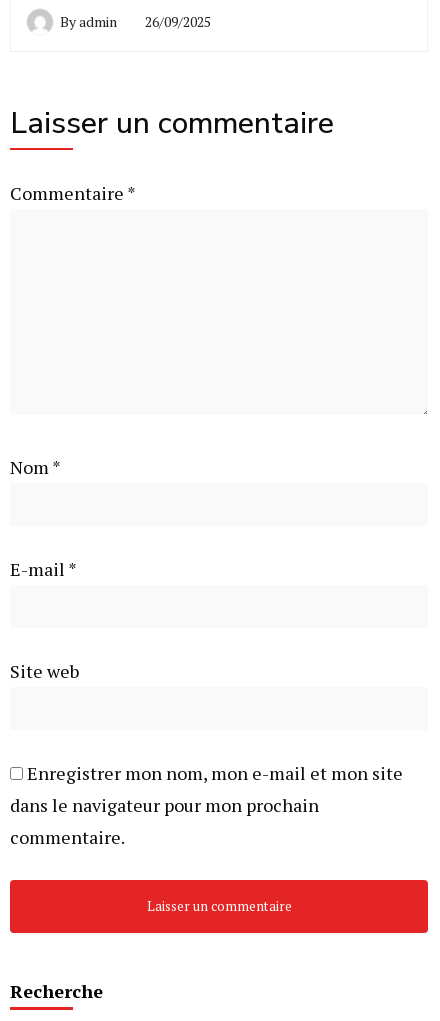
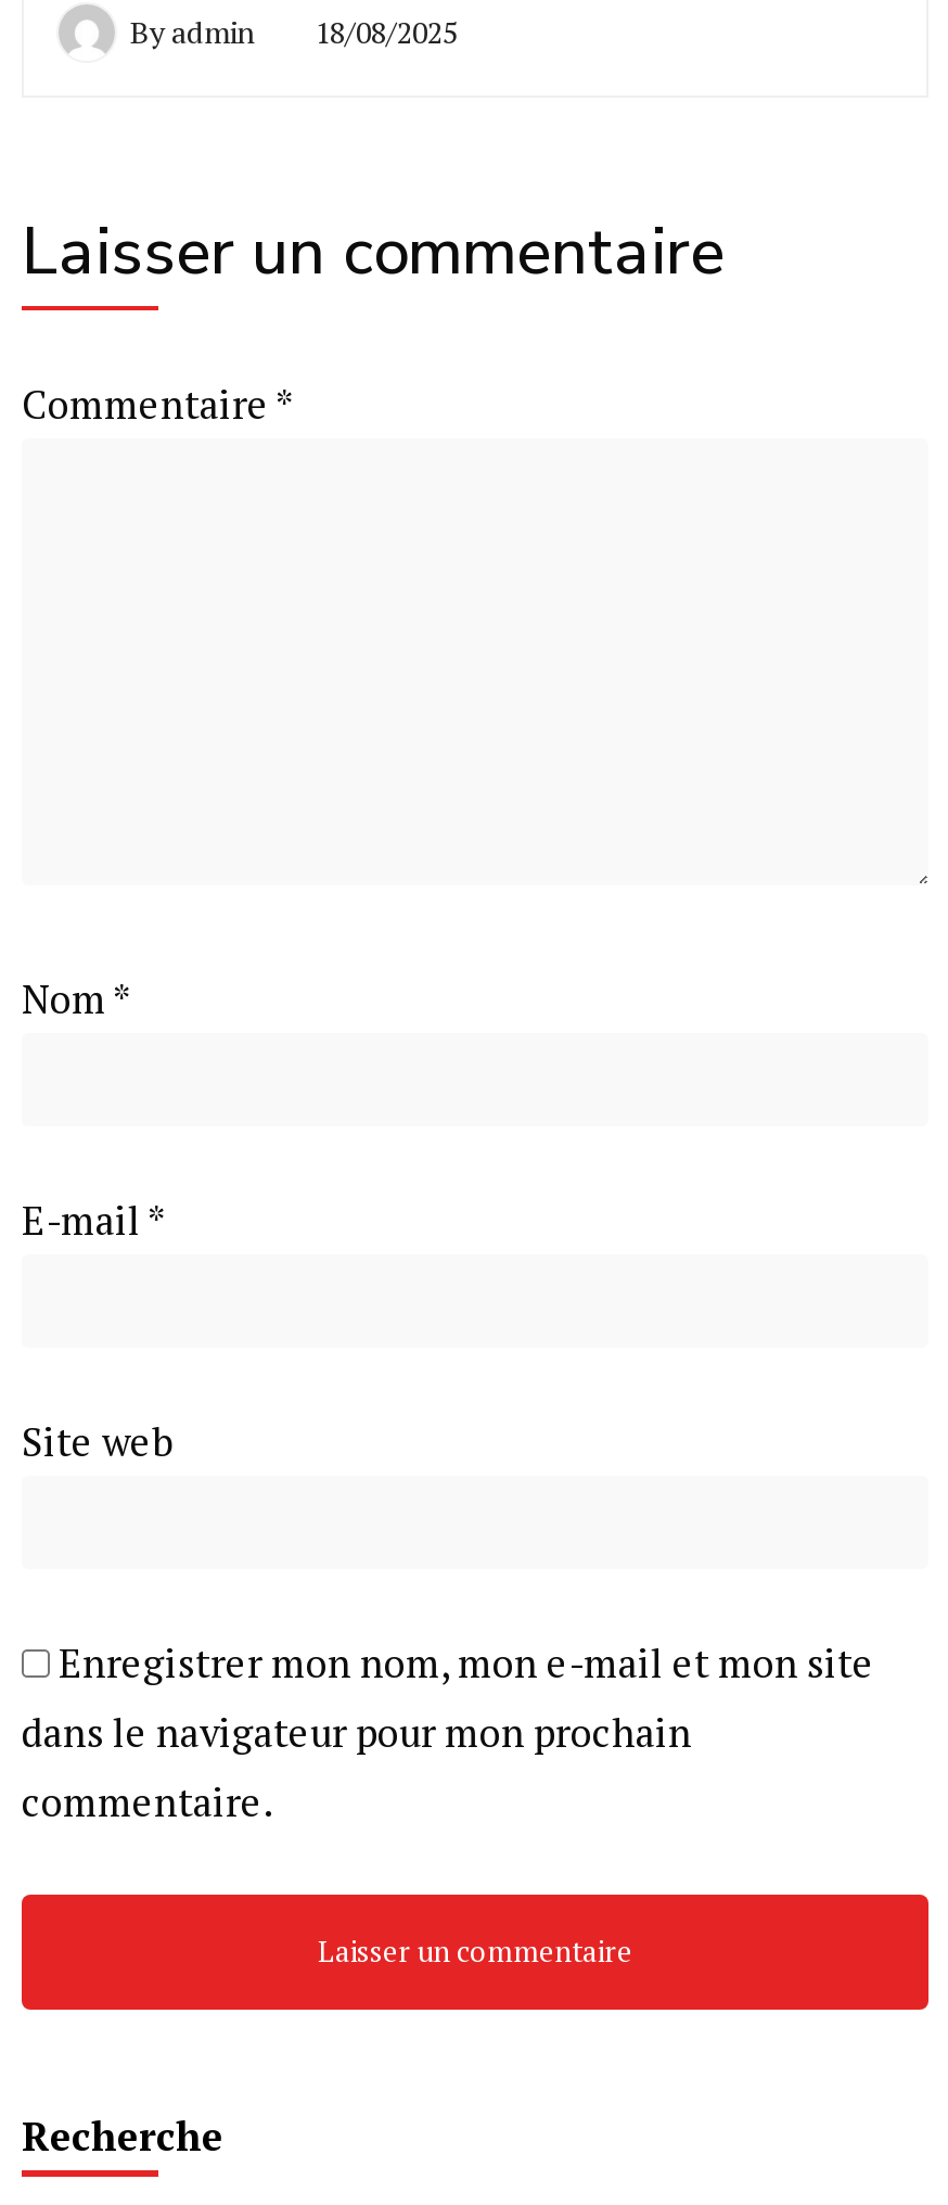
[60,11,211,30] Byadmin 26/09/2025 -> [130,10,458,51] Byadmin 18/08/2025

